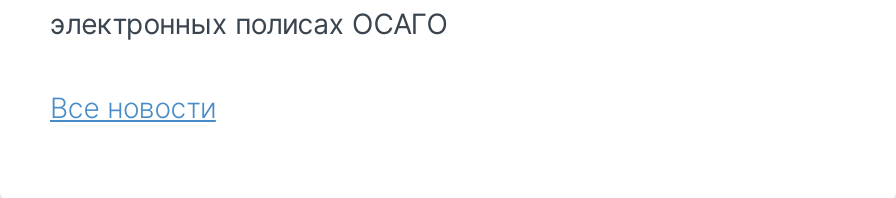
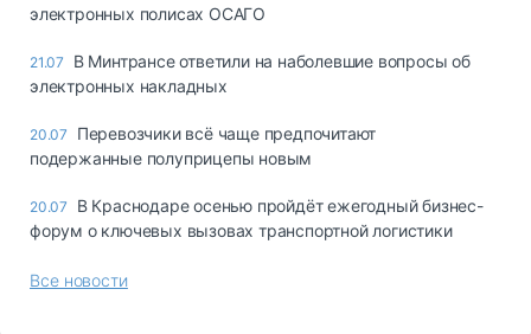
none -> [30,51,483,241] 21.07 В Минтрансе ответили на наболевшие вопросы об | электронных накладных | 20.07 Перевозчики всё чаще предпочитают | подержанные полуприцепы новым | 20.07 В Краснодаре осенью пройдёт ежегодный бизнес- | форум о ключевых вызовах транспортной логистики

